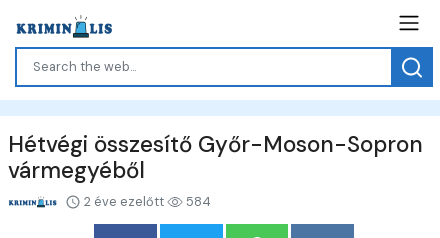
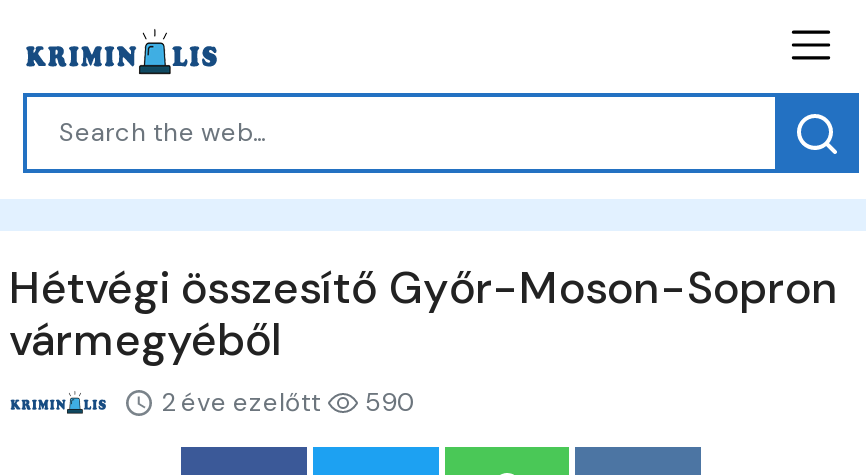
[81,193,211,210] 2 éve ezelőtt 584 -> [155,384,415,418] 2 éve ezelőtt 590

